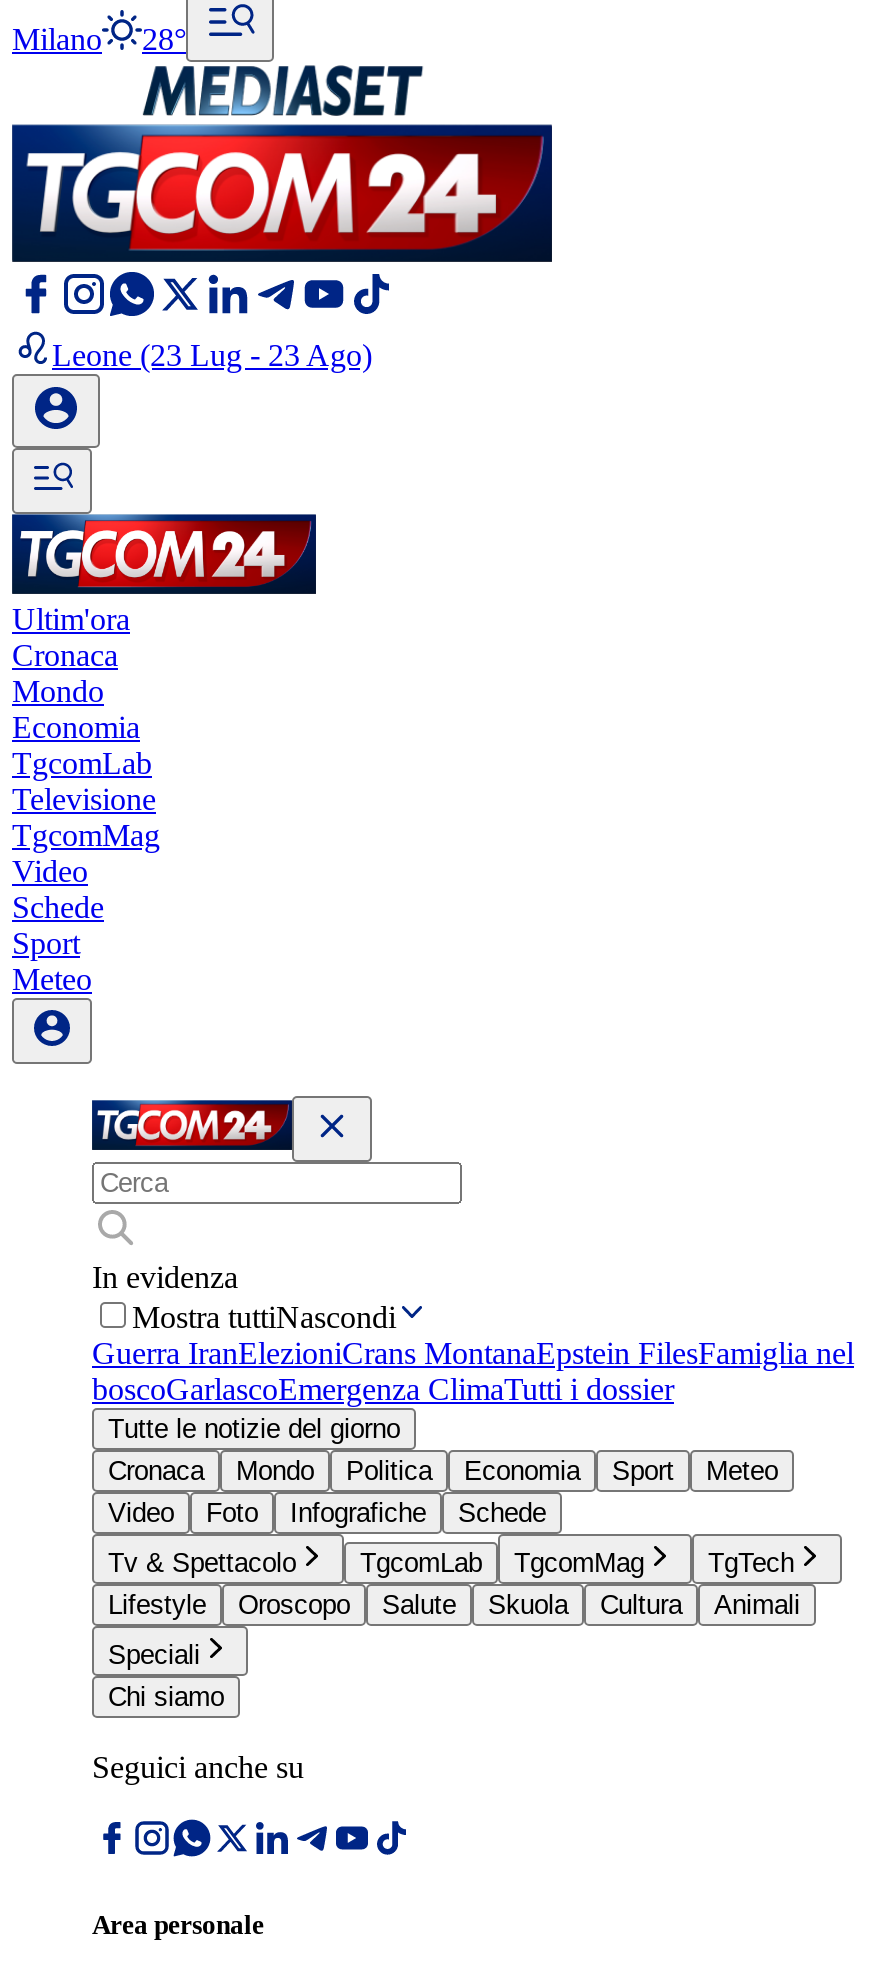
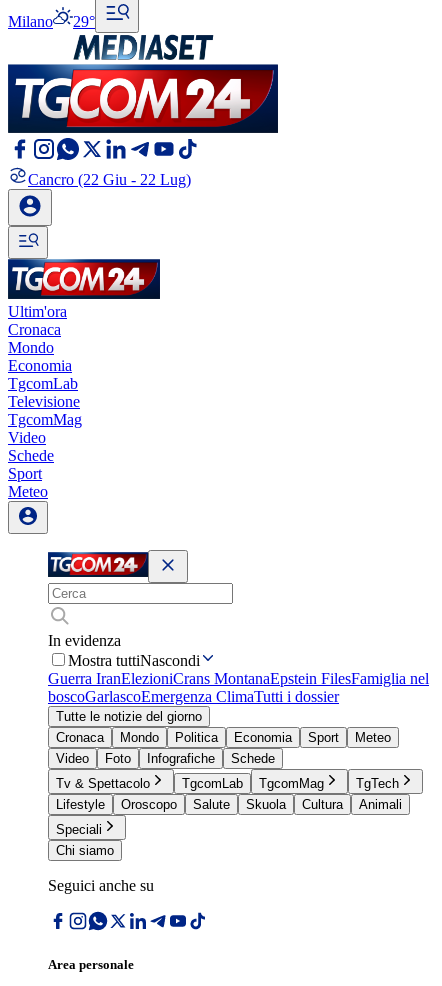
[12,22,186,56] Milano 28° -> [8,13,95,30] Milano 29°
[52,338,372,372] Leone (23 Lug - 23 Ago) -> [28,171,191,188] Cancro (22 Giu - 22 Lug)

